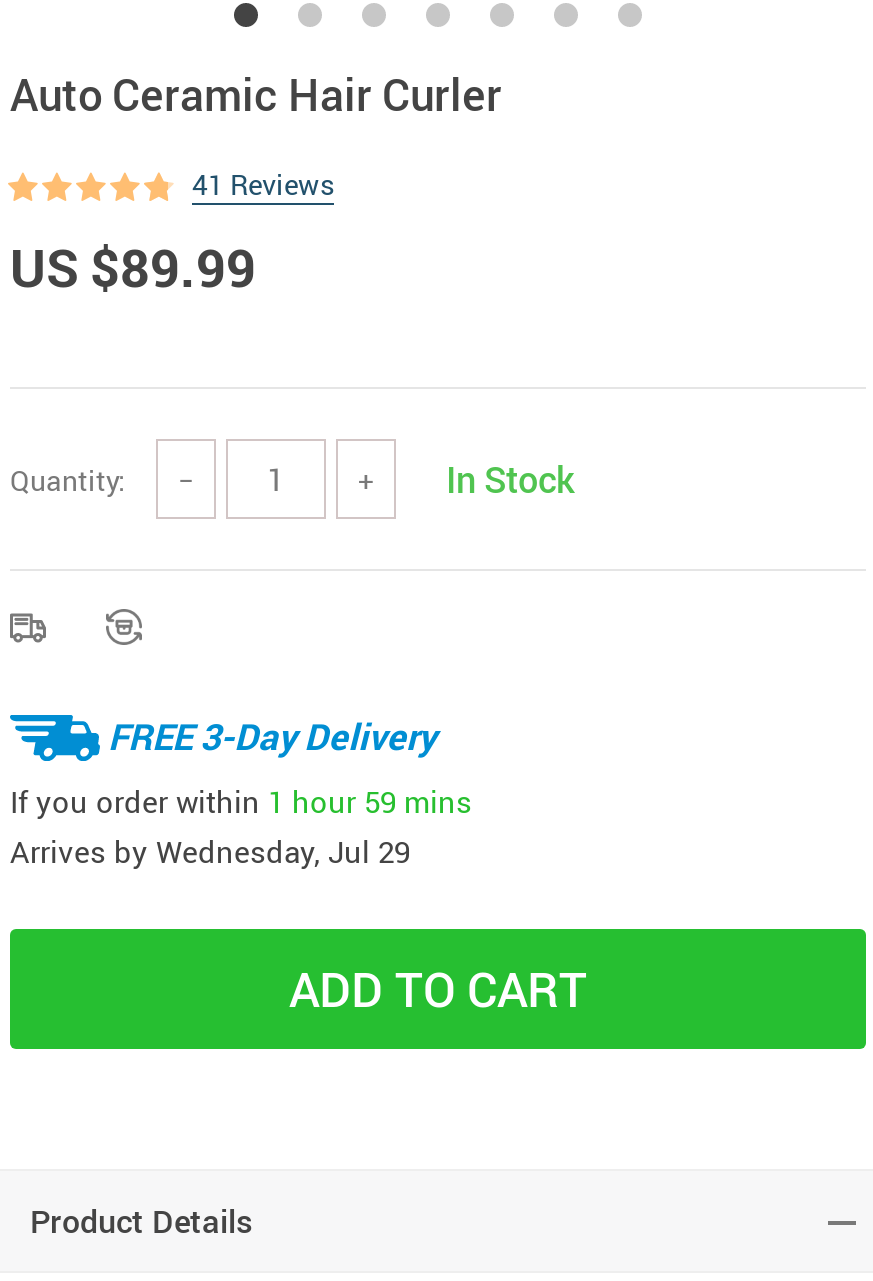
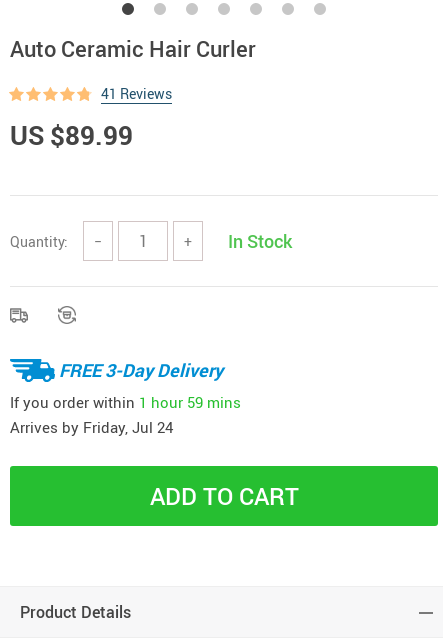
[10,831,410,871] Arrives by Wednesday, Jul 29 -> [10,417,173,437] Arrives by Friday, Jul 24

